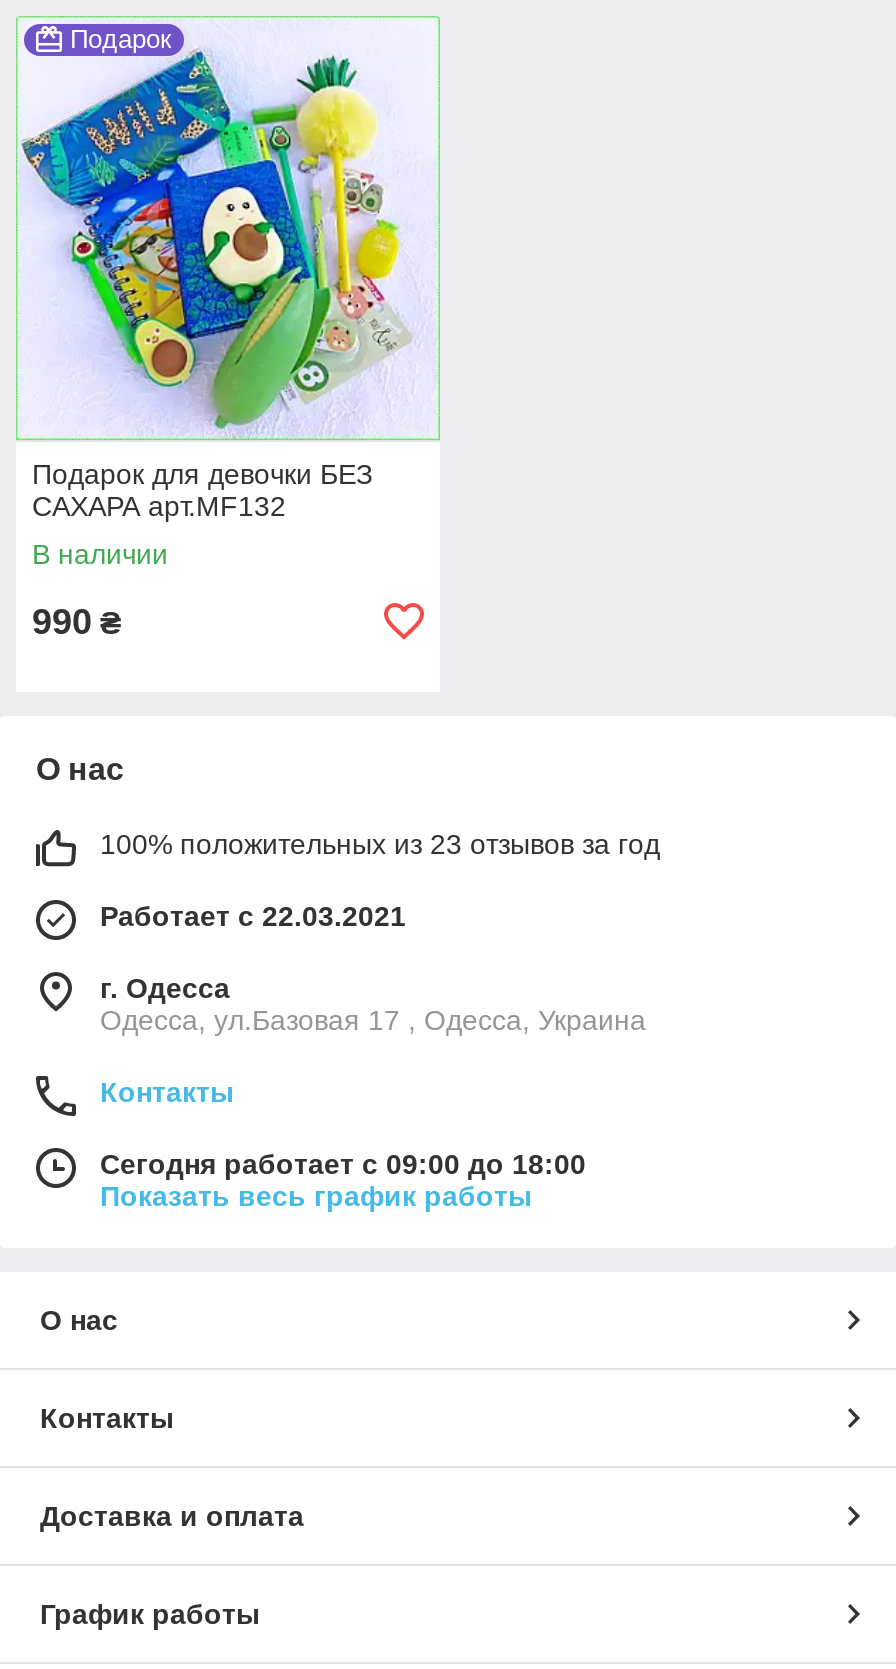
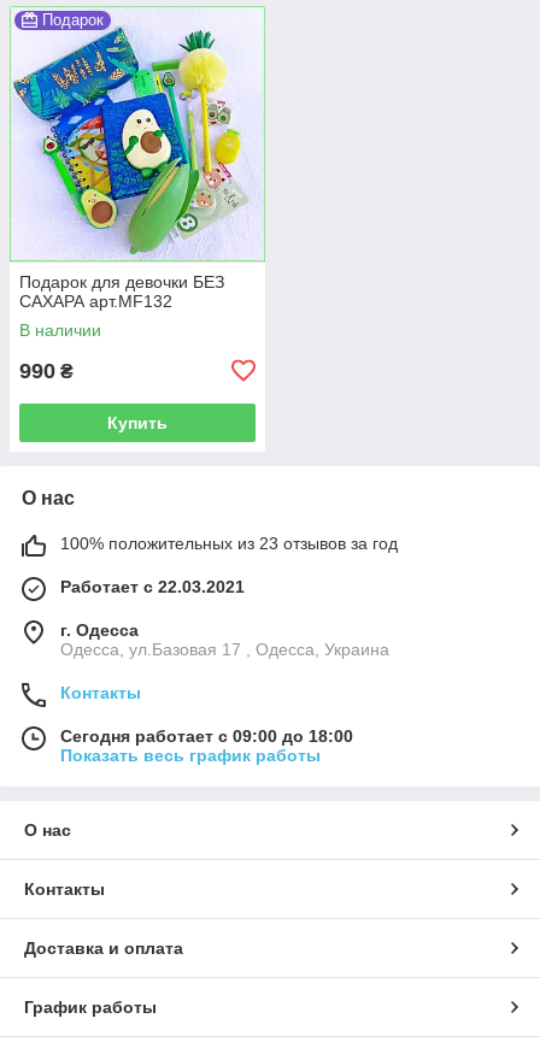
none -> [107,413,168,432] Купить

